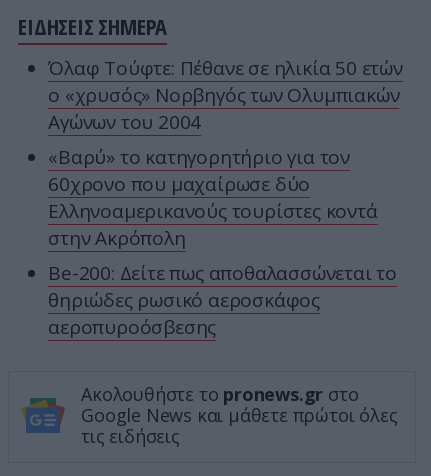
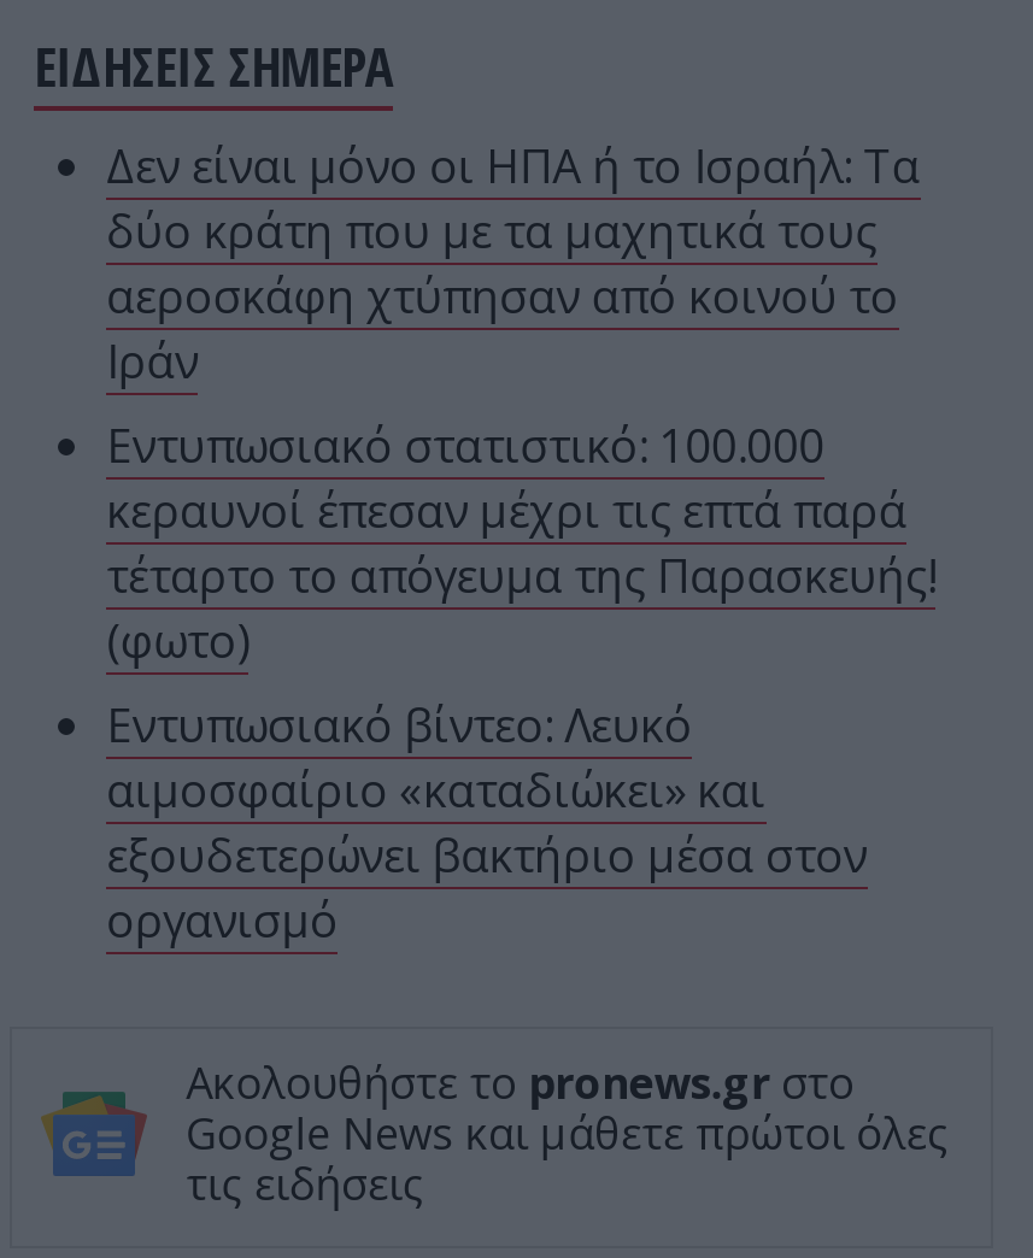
[48,55,403,340] Όλαφ Τούφτε: Πέθανε σε ηλικία 50 ετών | ο «χρυσός» Νορβηγός των Ολυμπιακών | Αγώνων του 2004 | «Βαρύ» το κατηγορητήριο για τον | 60χρονο που μαχαίρωσε δύο | Ελληνοαμερικανούς τουρίστες κοντά | στην Ακρόπολη | Be-200: Δείτε πως αποθαλασσώνεται το | θηριώδες ρωσικό αεροσκάφος | αεροπυροόσβεσης -> [106,135,936,952] Δεν είναι μόνο οι ΗΠΑ ή το Ισραήλ: Τα | δύο κράτη που με τα μαχητικά τους | αεροσκάφη χτύπησαν από κοινού το | Ιράν | Εντυπωσιακό στατιστικό: 100.000 | κεραυνοί έπεσαν μέχρι τις επτά παρά | τέταρτο το απόγευμα της Παρασκευής! | (φωτο) | Εντυπωσιακό βίντεο: Λευκό | αιμοσφαίριο «καταδιώκει» και | εξουδετερώνει βακτήριο μέσα στον | οργανισμό

